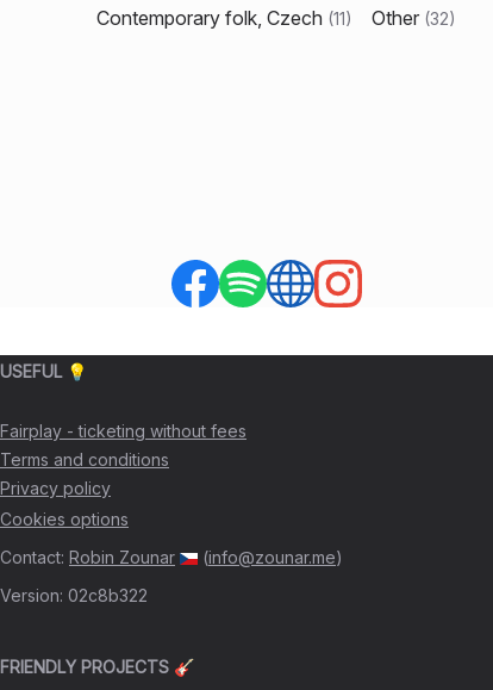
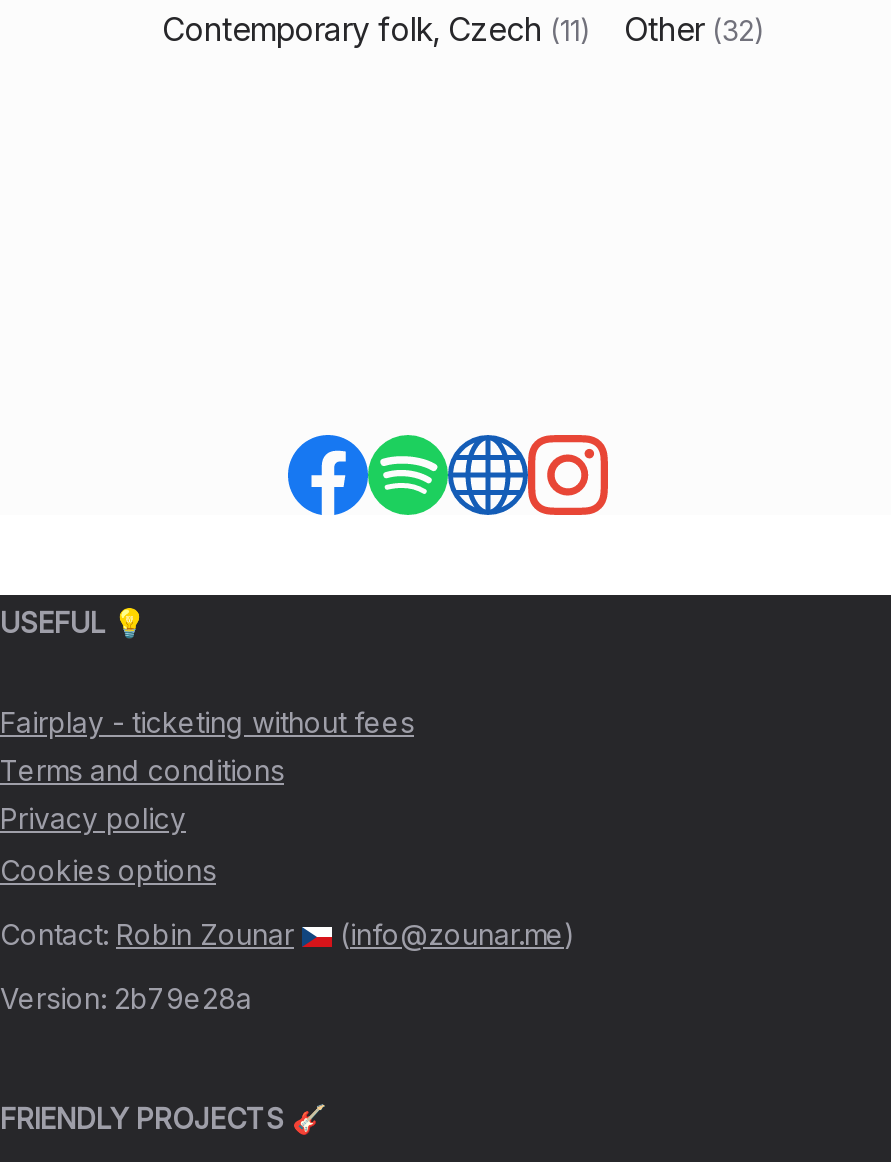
[0,585,148,605] Version: 02c8b322 -> [0,981,252,1015] Version: 2b79e28a

